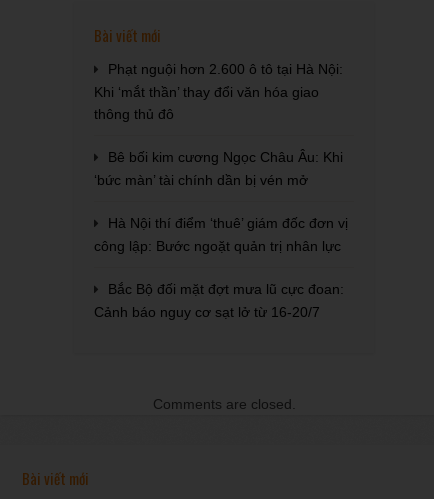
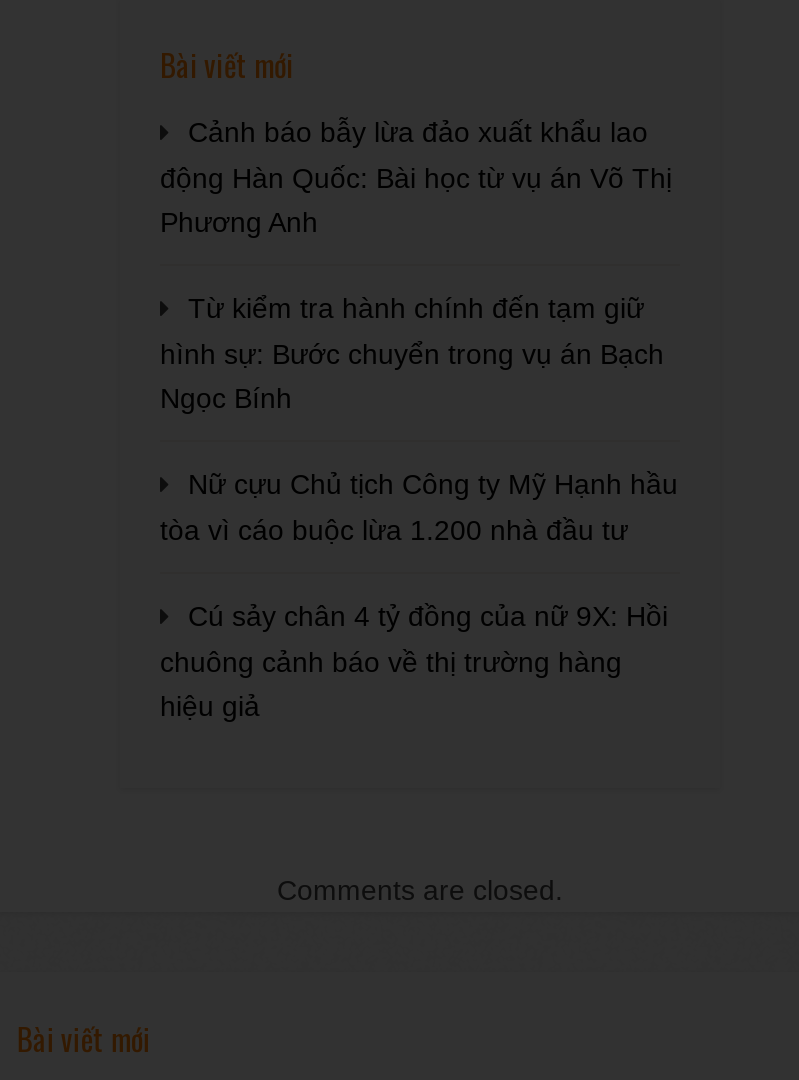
[94,60,343,121] Phạt nguội hơn 2.600 ô tô tại Hà Nội: | Khi ‘mắt thần’ thay đổi văn hóa giao | thông thủ đô -> [160,115,672,237] Cảnh báo bẫy lừa đảo xuất khẩu lao | động Hàn Quốc: Bài học từ vụ án Võ Thị | Phương Anh
[94,148,343,187] Bê bối kim cương Ngọc Châu Âu: Khi | ‘bức màn’ tài chính dần bị vén mở -> [160,291,664,413] Từ kiểm tra hành chính đến tạm giữ | hình sự: Bước chuyển trong vụ án Bạch | Ngọc Bính
[94,214,348,253] Hà Nội thí điểm ‘thuê’ giám đốc đơn vị | công lập: Bước ngoặt quản trị nhân lực -> [160,467,678,545] Nữ cựu Chủ tịch Công ty Mỹ Hạnh hầu | tòa vì cáo buộc lừa 1.200 nhà đầu tư
[94,280,344,319] Bắc Bộ đối mặt đợt mưa lũ cực đoan: | Cảnh báo nguy cơ sạt lở từ 16-20/7 -> [160,599,668,721] Cú sảy chân 4 tỷ đồng của nữ 9X: Hồi | chuông cảnh báo về thị trường hàng | hiệu giả

